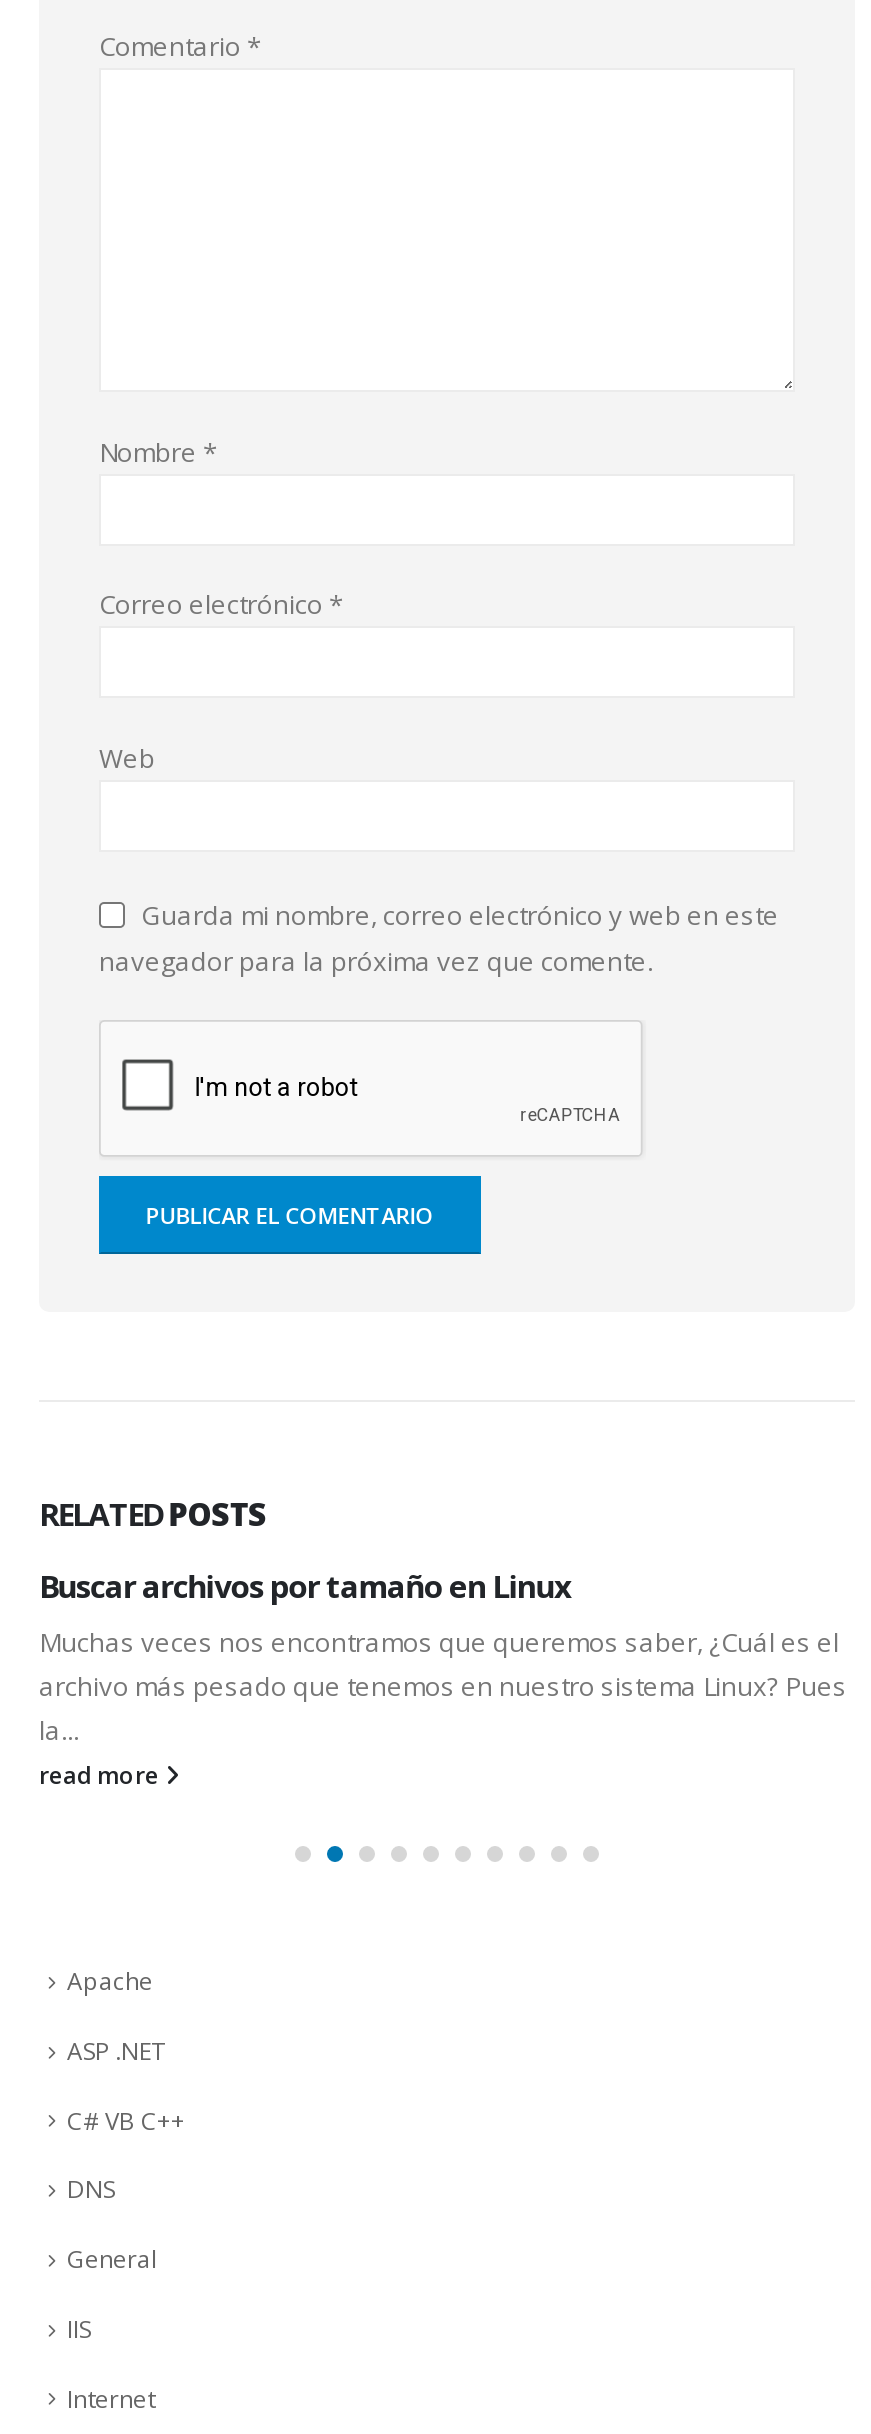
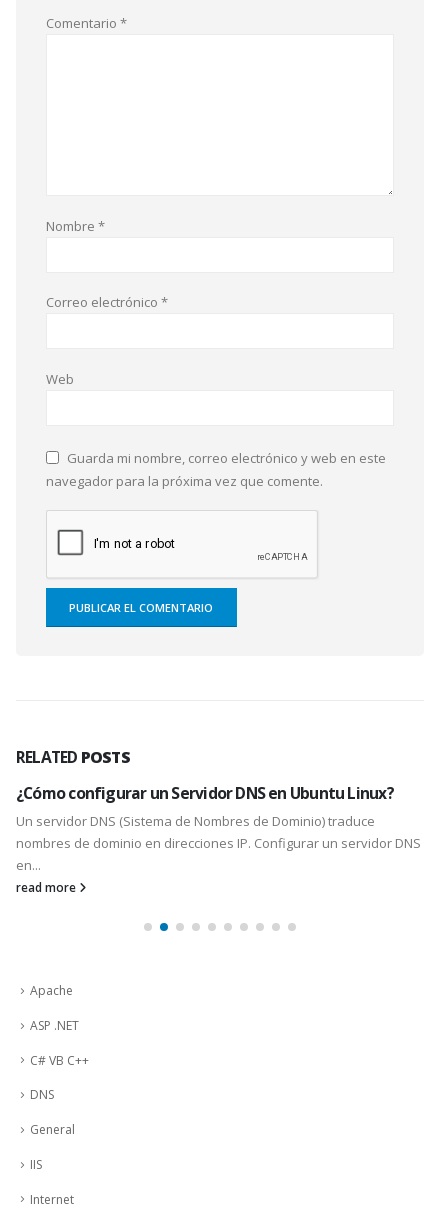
[39,1564,847,1748] Buscar archivos por tamaño en Linux | Muchas veces nos encontramos que queremos saber, ¿Cuál es el | archivo más pesado que tenemos en nuestro sistema Linux? Pues | la... -> [16,782,421,874] ¿Cómo configurar un Servidor DNS en Ubuntu Linux? | Un servidor DNS (Sistema de Nombres de Dominio) traduce | nombres de dominio en direcciones IP. Configurar un servidor DNS | en...

